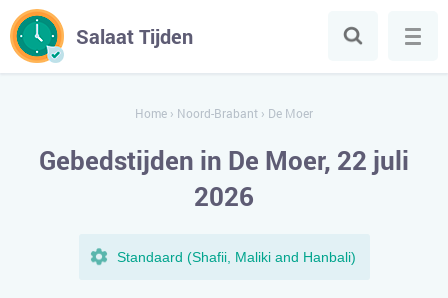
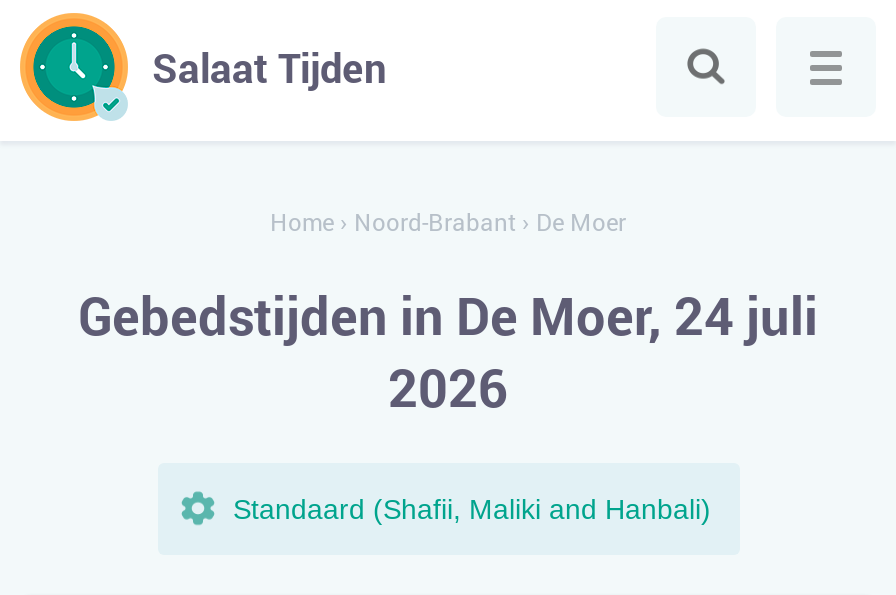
[39,143,409,177] Gebedstijden in De Moer, 22 juli -> [78,281,818,349] Gebedstijden in De Moer, 24 juli

